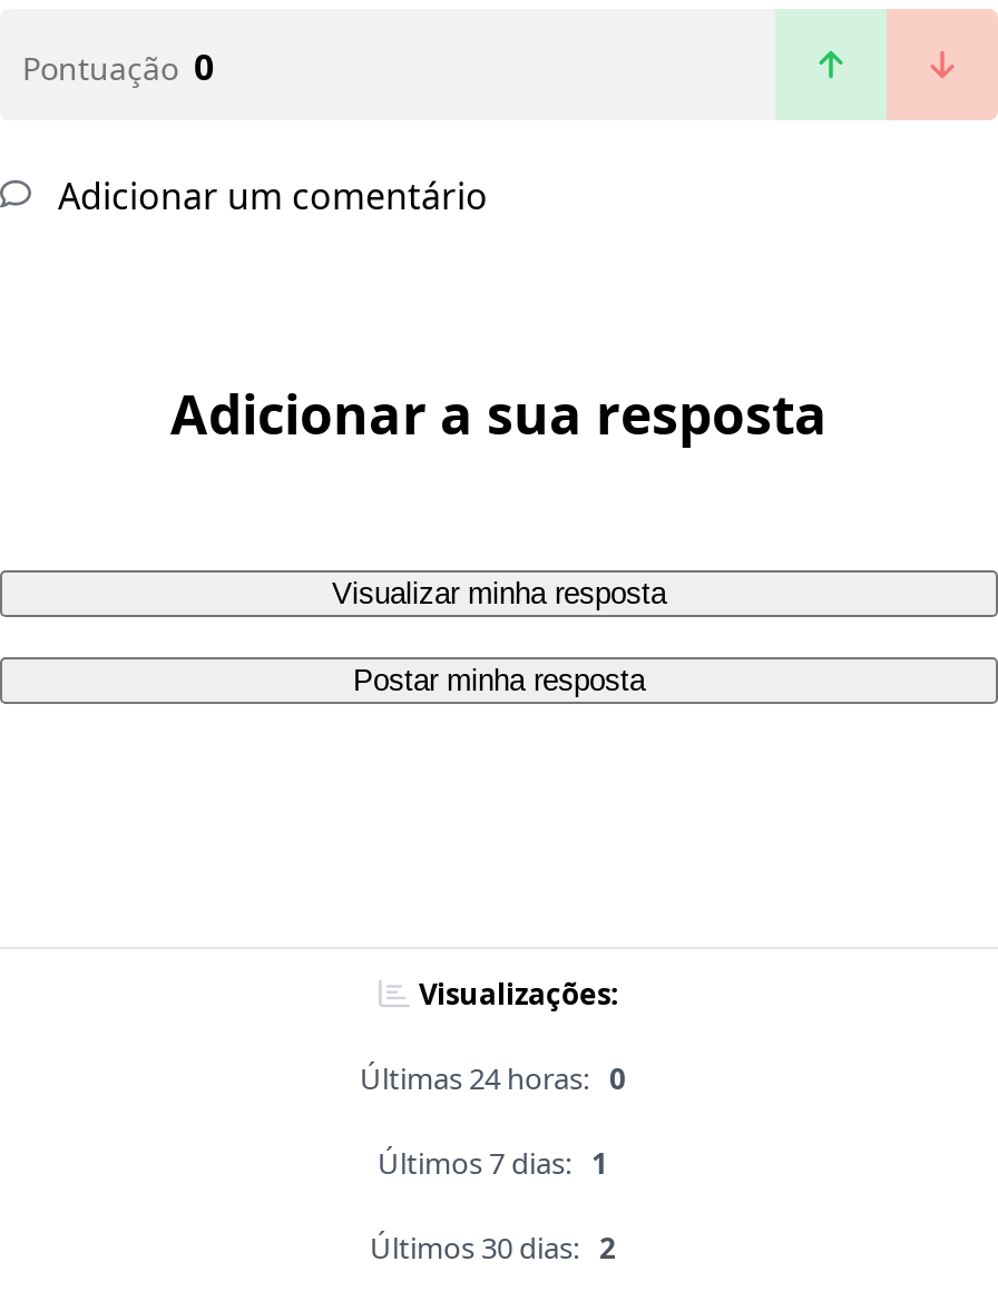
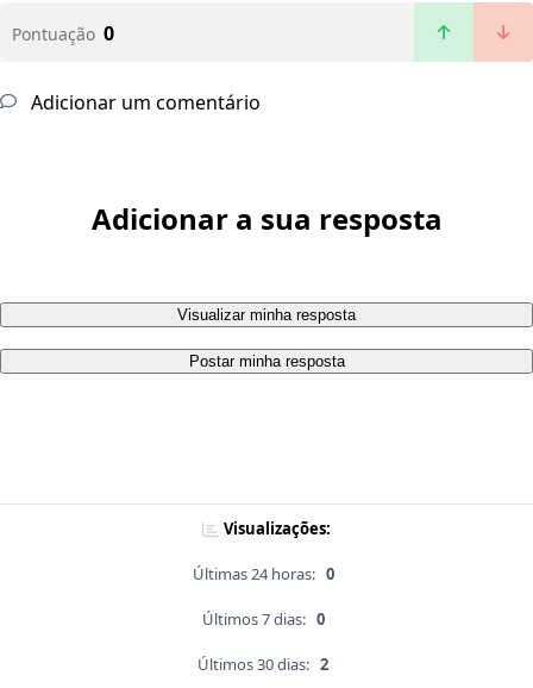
[378,1144,607,1184] Últimos 7 dias: 1 -> [202,609,324,630] Últimos 7 dias: 0

